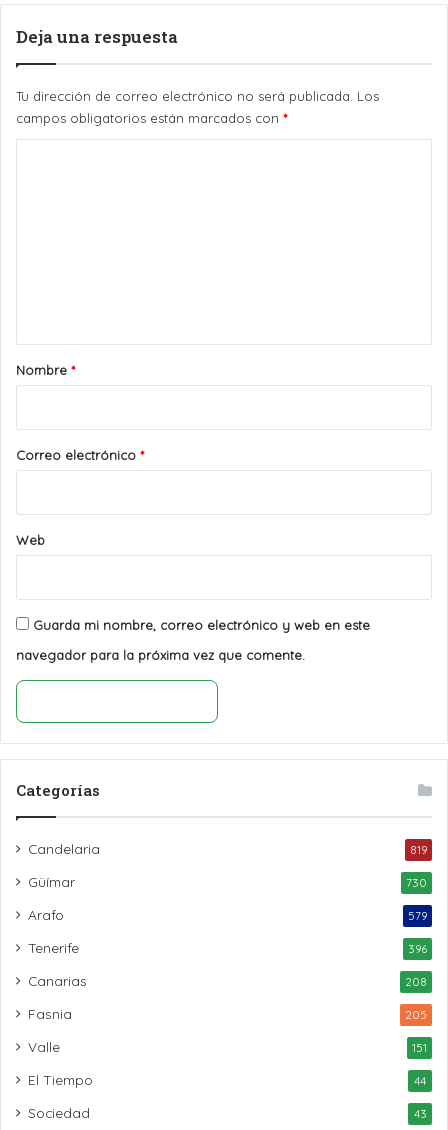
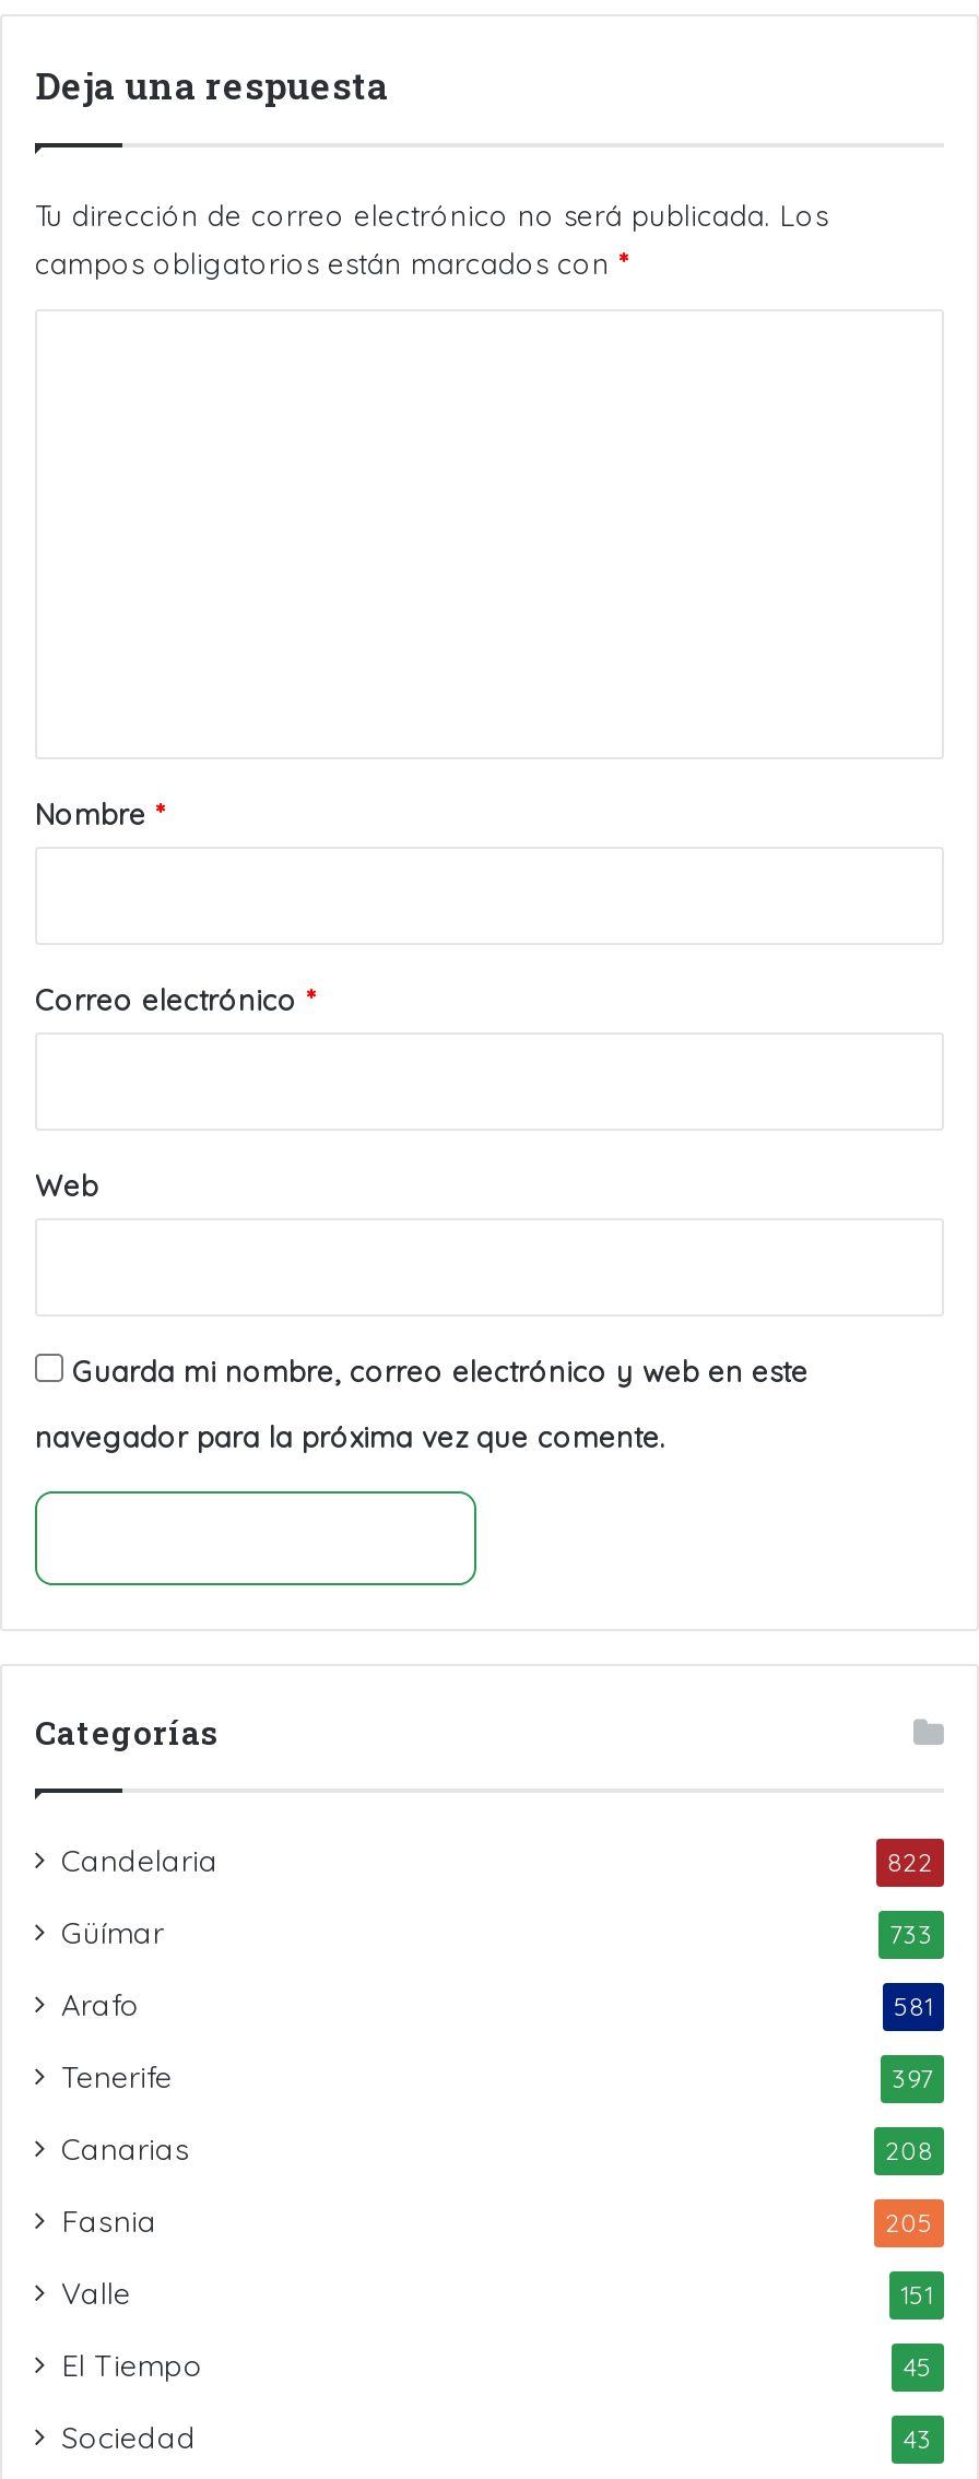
[410,842,427,857] 819 -> [887,1845,933,1878] 822
[406,875,427,890] 730 -> [889,1917,933,1950] 733
[408,908,427,923] 579 -> [894,1989,933,2022] 581
[408,941,427,956] 396 -> [892,2061,933,2094] 397
[414,1073,426,1088] 44 -> [904,2350,932,2382] 45

